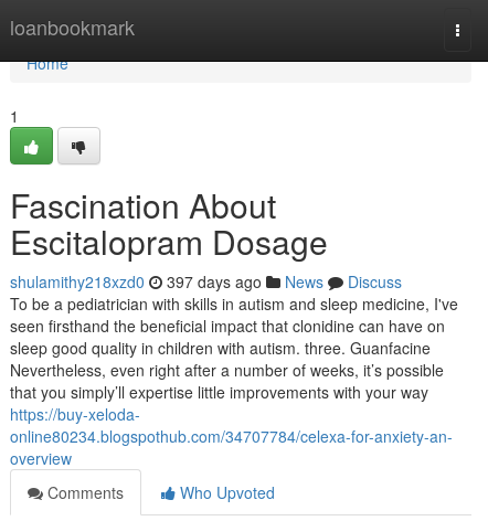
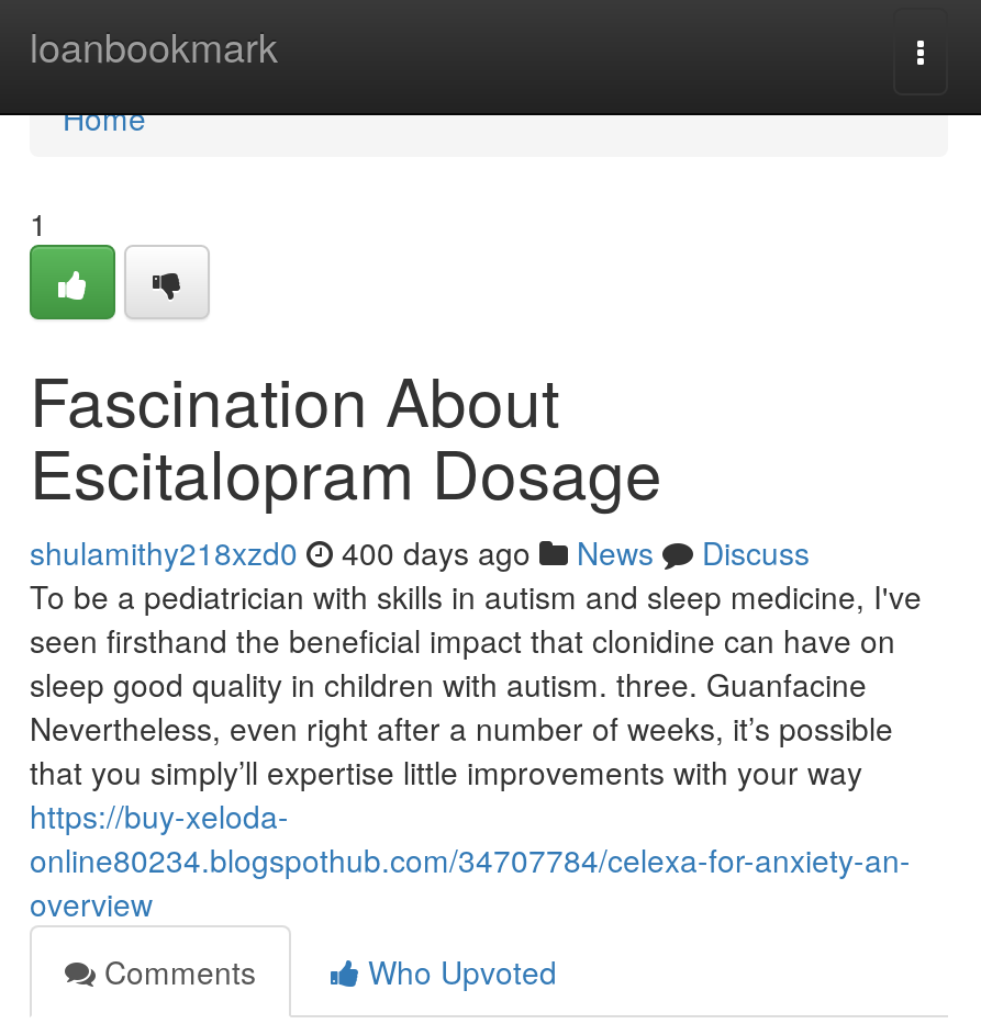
[10,270,402,293] shulamithy218xzd0 397 days ago News Discuss -> [30,530,810,574] shulamithy218xzd0 400 days ago News Discuss

